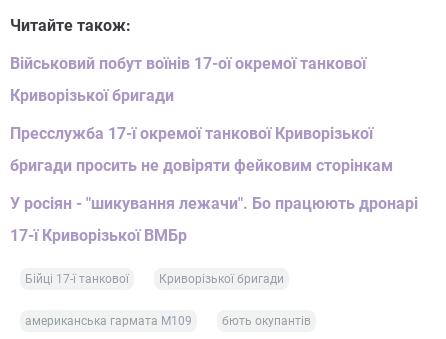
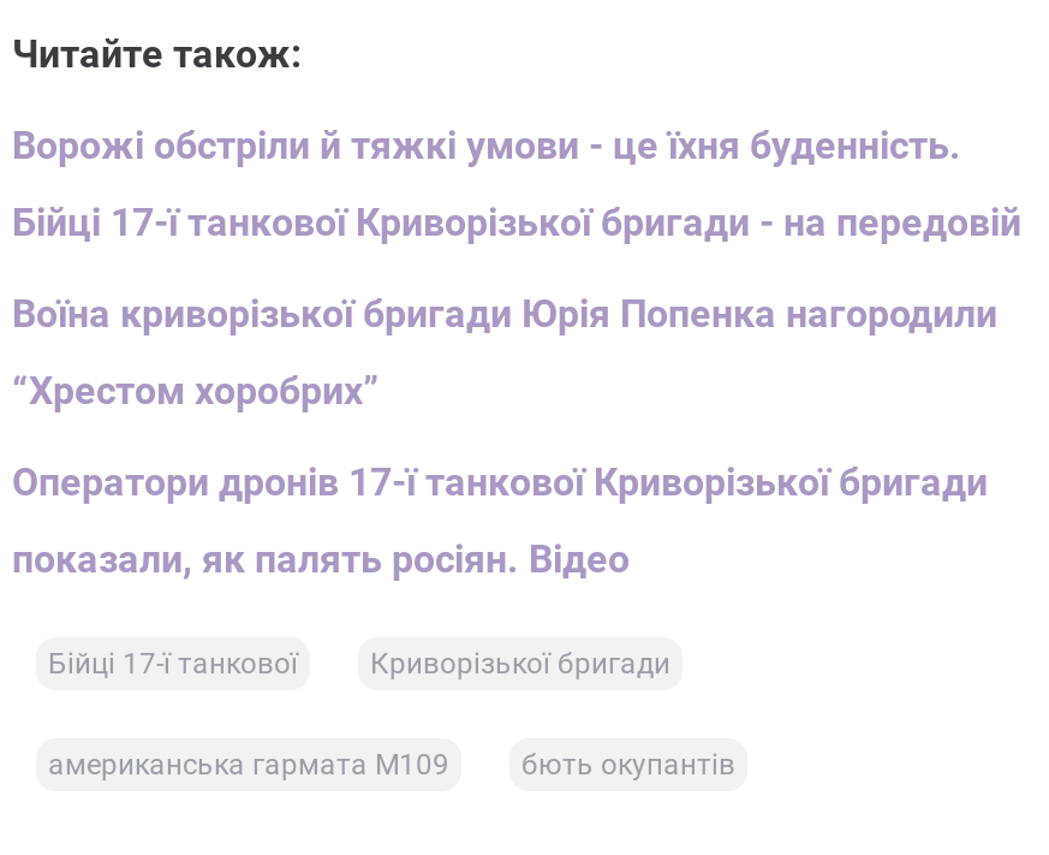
[10,54,366,73] Військовий побут воїнів 17-ої окремої танкової -> [12,123,961,169] Ворожі обстріли й тяжкі умови - це їхня буденність.
[10,86,174,105] Криворізької бригади -> [12,200,1021,246] Бійці 17-ї танкової Криворізької бригади - на передовій
[10,124,373,143] Пресслужба 17-ї окремої танкової Криворізької -> [12,291,997,337] Воїна криворізької бригади Юрія Попенка нагородили
[10,156,393,175] бригади просить не довіряти фейковим сторінкам -> [12,368,380,414] “Хрестом хоробрих”
[10,194,418,213] У росіян - "шикування лежачи". Бо працюють дронарі -> [12,460,988,505] Оператори дронів 17-ї танкової Криворізької бригади
[10,226,187,245] 17-ї Криворізької ВМБр -> [12,537,630,582] показали, як палять росіян. Відео

